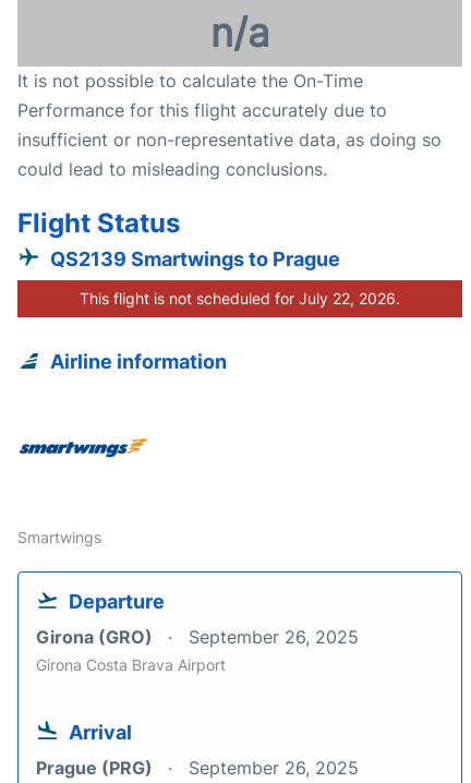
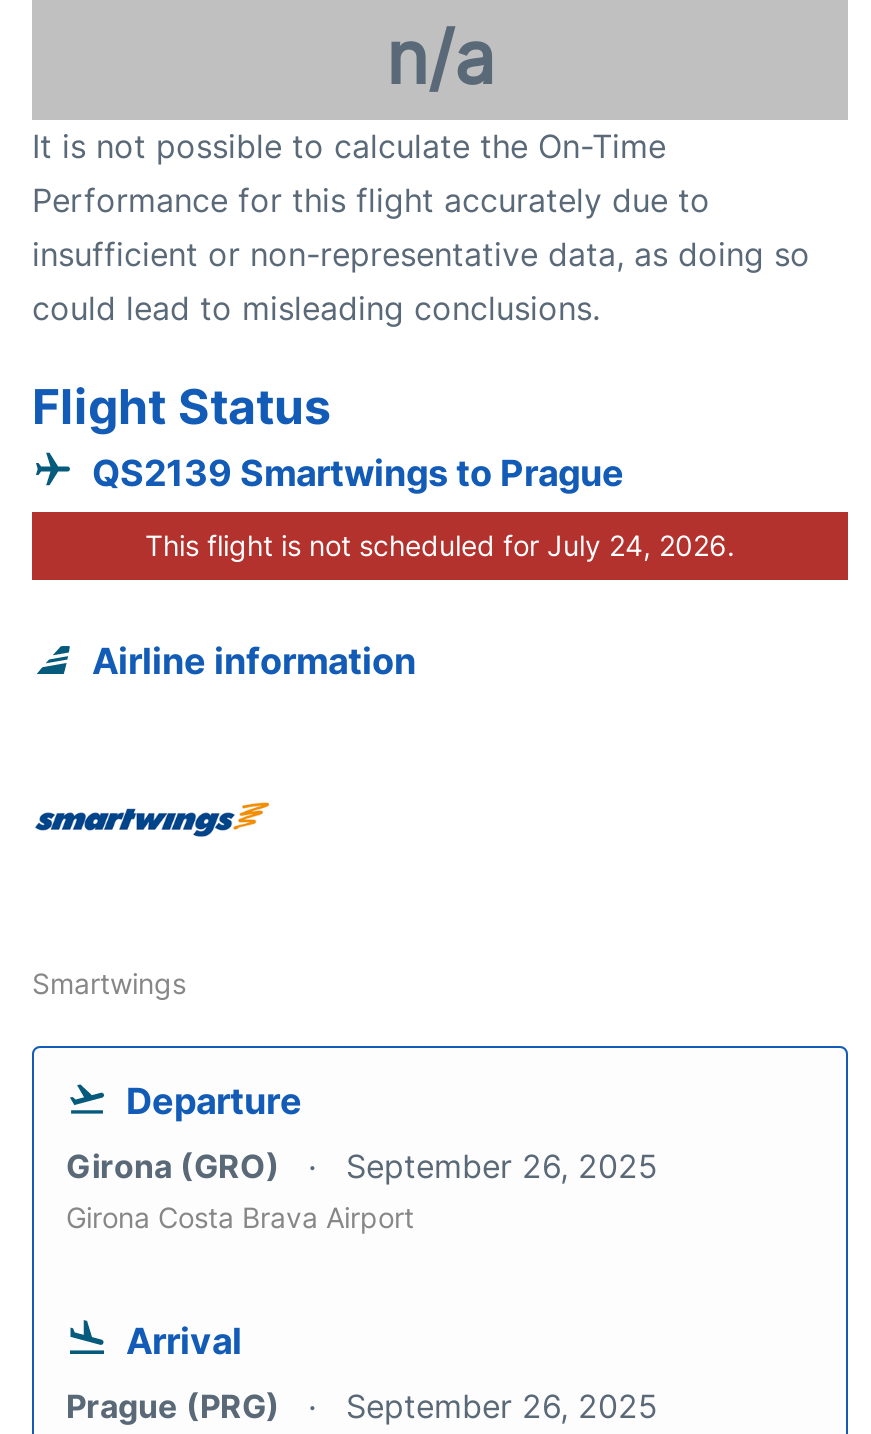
[80,289,400,308] This flight is not scheduled for July 22, 2026. -> [145,528,735,562] This flight is not scheduled for July 24, 2026.

